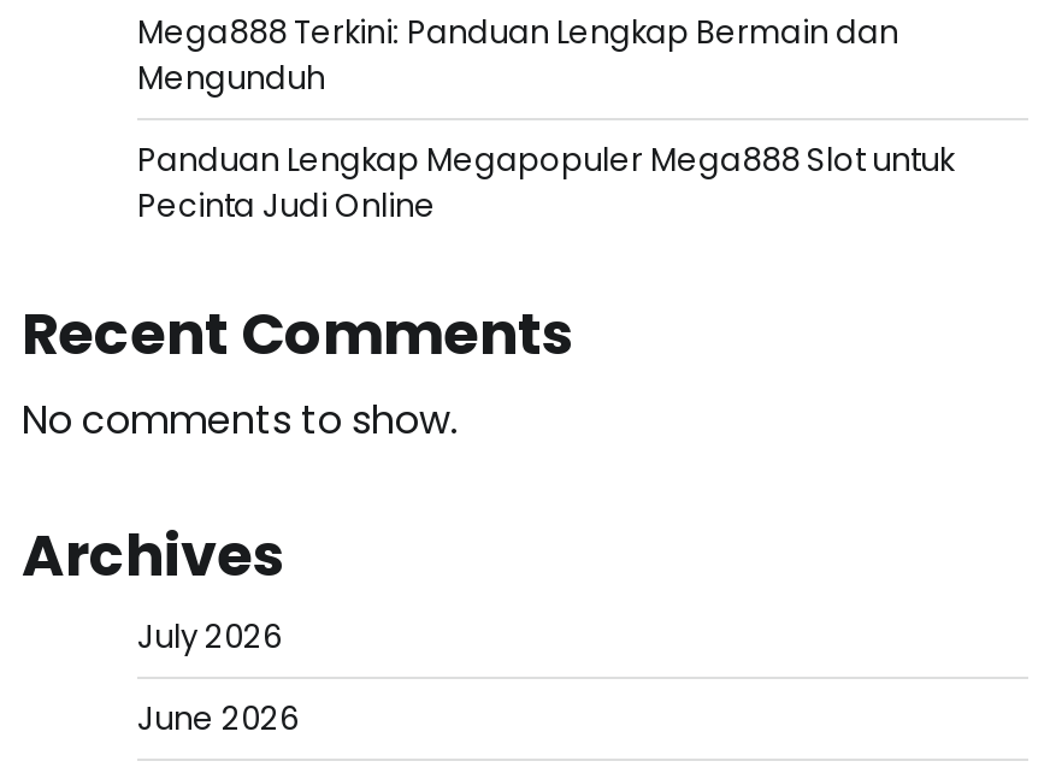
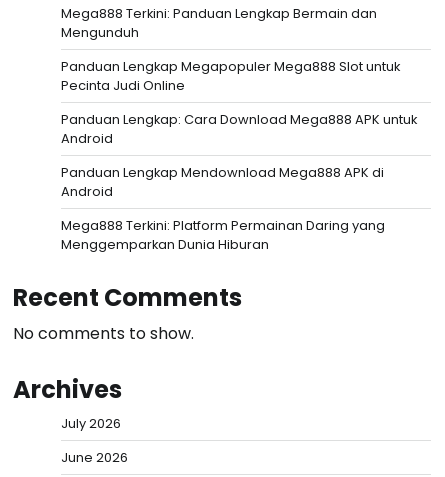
none -> [61,110,417,254] Panduan Lengkap: Cara Download Mega888 APK untuk | Android | Panduan Lengkap Mendownload Mega888 APK di | Android | Mega888 Terkini: Platform Permainan Daring yang | Menggemparkan Dunia Hiburan

